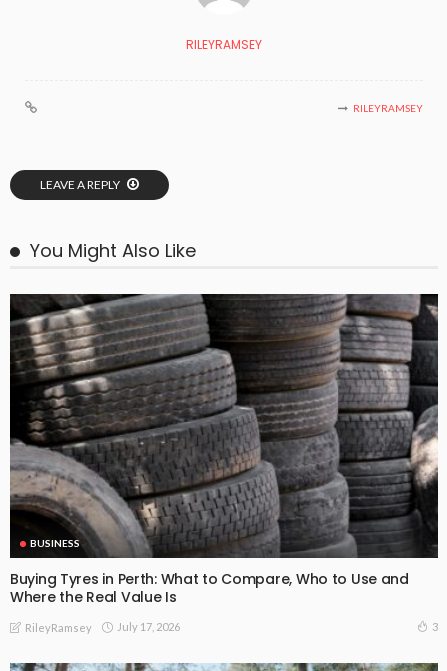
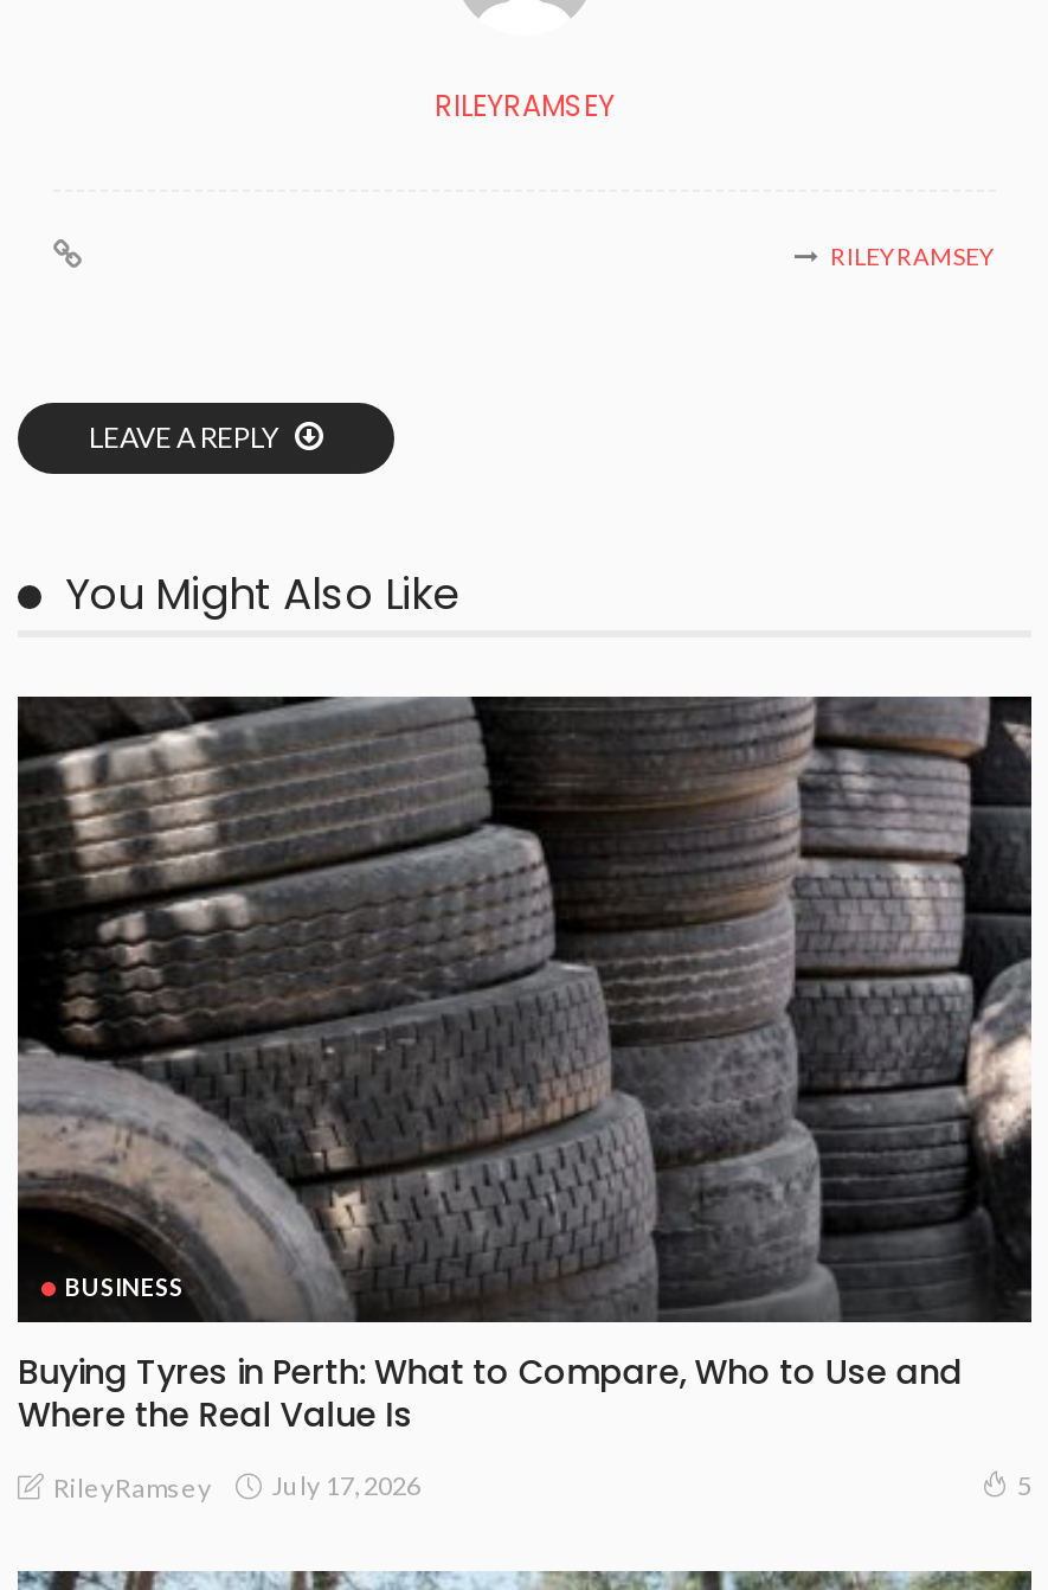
[432,620,438,633] 3 -> [1017,1470,1031,1501] 5

